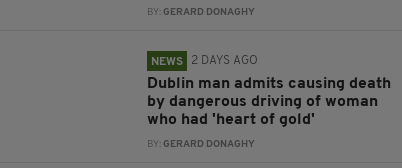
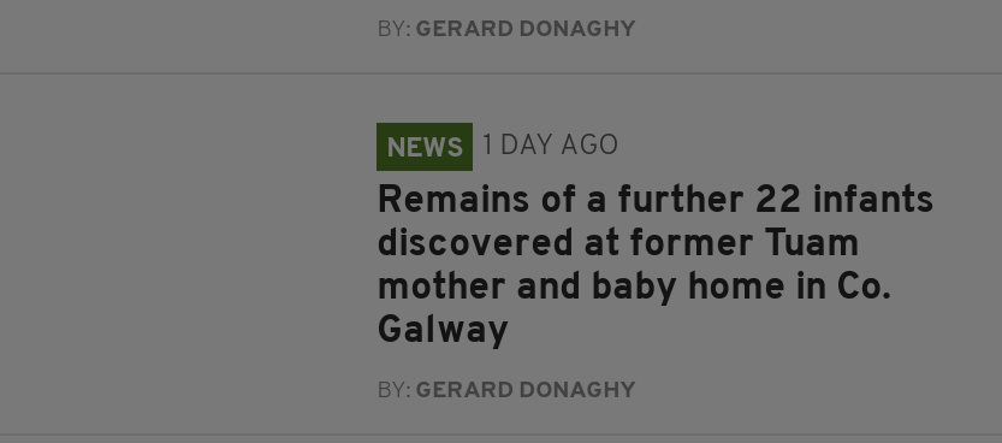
[151,55,258,68] NEWS 2 DAYS AGO -> [386,133,620,164] NEWS 1 DAY AGO
[147,76,391,128] Dublin man admits causing death | by dangerous driving of woman | who had 'heart of gold' -> [377,183,935,352] Remains of a further 22 infants | discovered at former Tuam | mother and baby home in Co. | Galway

